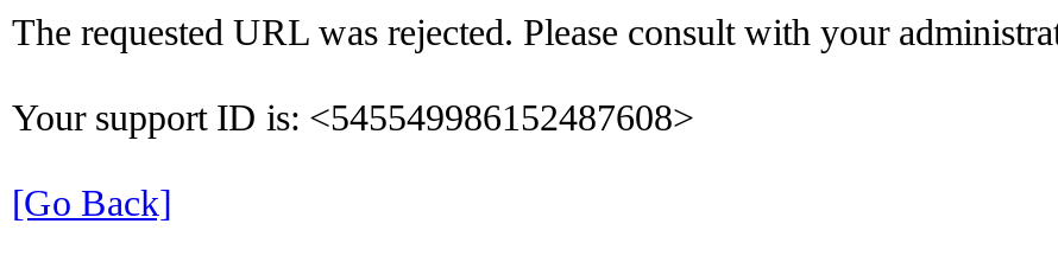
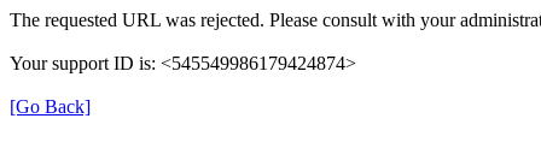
[12,97,694,138] Your support ID is: <545549986152487608> -> [10,53,356,73] Your support ID is: <545549986179424874>

